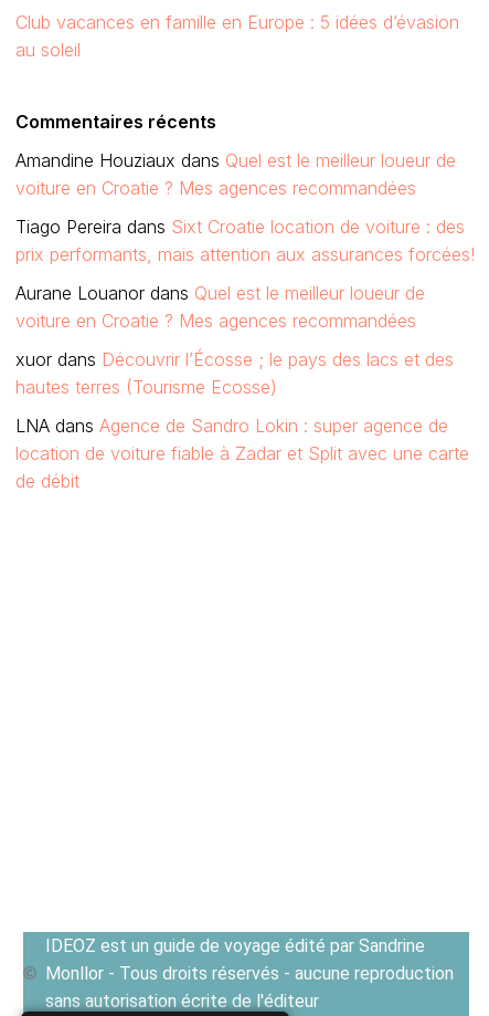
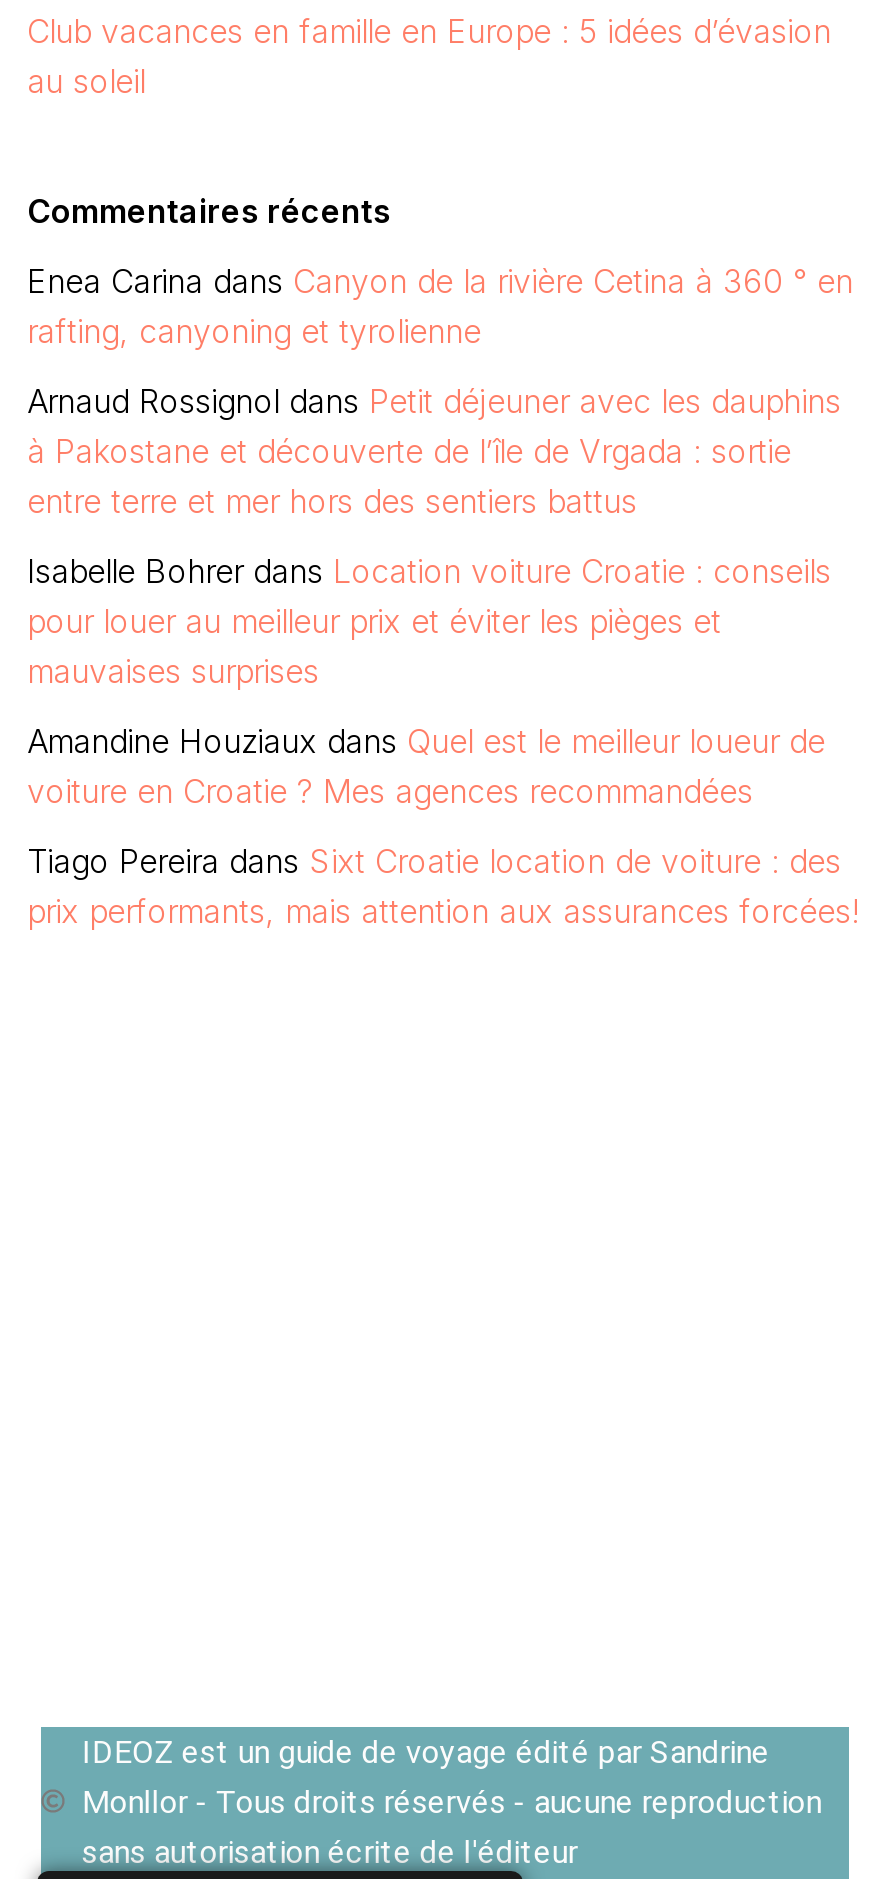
none -> [27,261,853,691] Enea Carina dans Canyon de la rivière Cetina à 360 ° en | rafting, canyoning et tyrolienne | Arnaud Rossignol dans Petit déjeuner avec les dauphins | à Pakostane et découverte de l’île de Vrgada : sortie | entre terre et mer hors des sentiers battus | Isabelle Bohrer dans Location voiture Croatie : conseils | pour louer au meilleur prix et éviter les pièges et | mauvaises surprises
moved [15,149,475,265] -> [27,721,859,931]: Amandine Houziaux dans Quel est le meilleur loueur de | voiture en Croatie ? Mes agences recommandées | Tiago Pereira dans Sixt Croatie location de voiture : des | prix performants, mais attention aux assurances forcées!
[15,282,469,492] Aurane Louanor dans Quel est le meilleur loueur de | voiture en Croatie ? Mes agences recommandées | xuor dans Découvrir l’Écosse ; le pays des lacs et des | hautes terres (Tourisme Ecosse) | LNA dans Agence de Sandro Lokin : super agence de | location de voiture fiable à Zadar et Split avec une carte | de débit -> none

